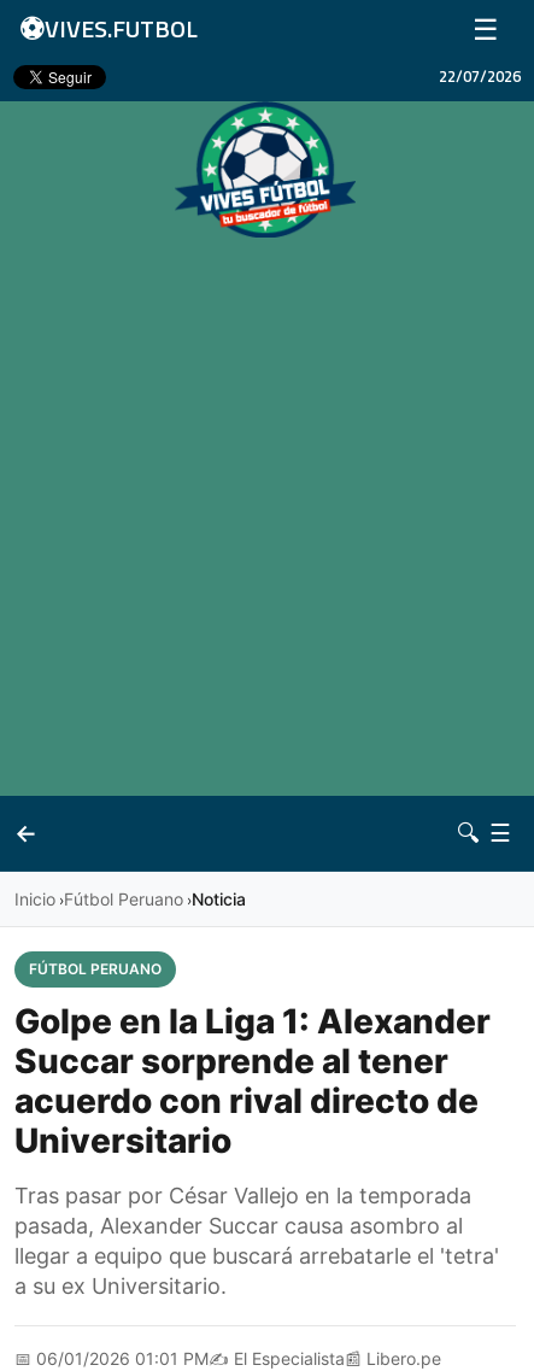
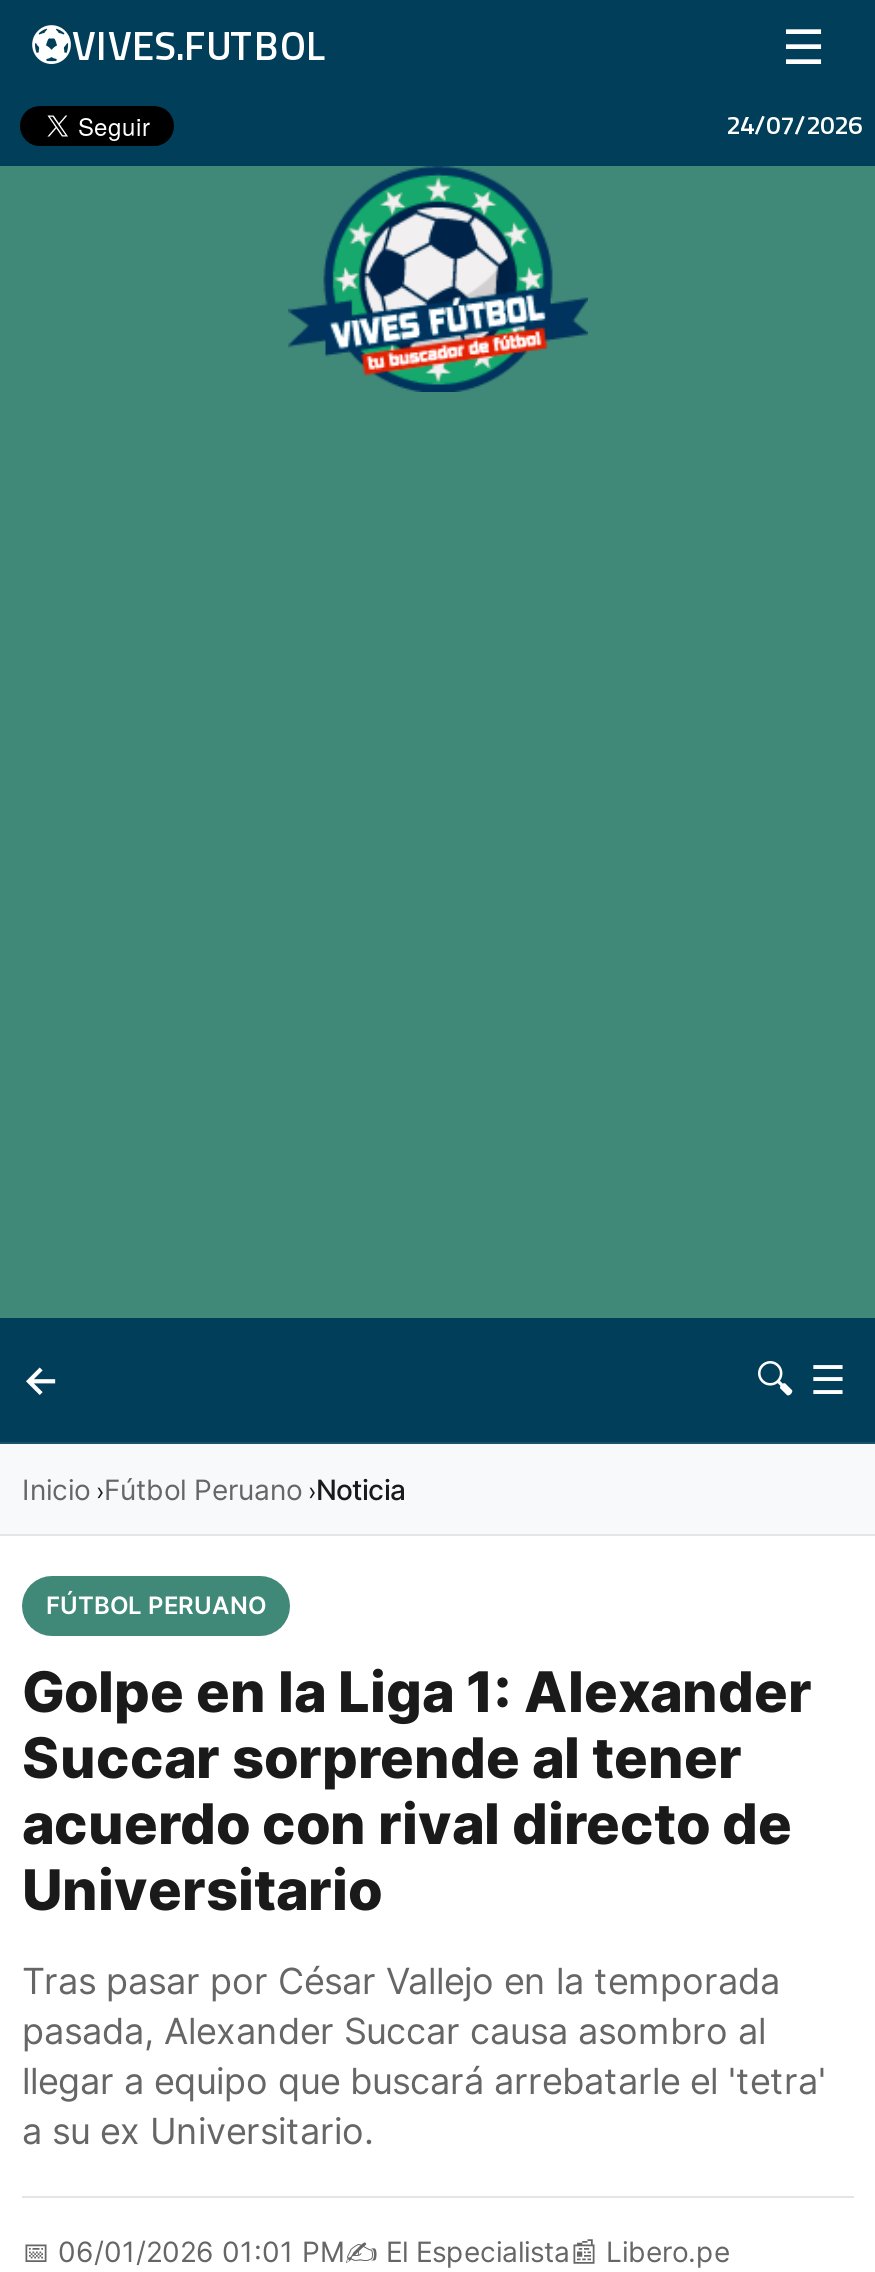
[439,64,521,88] 22/07/2026 -> [726,104,862,144] 24/07/2026

